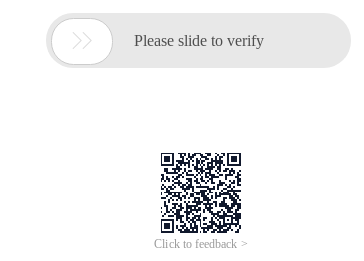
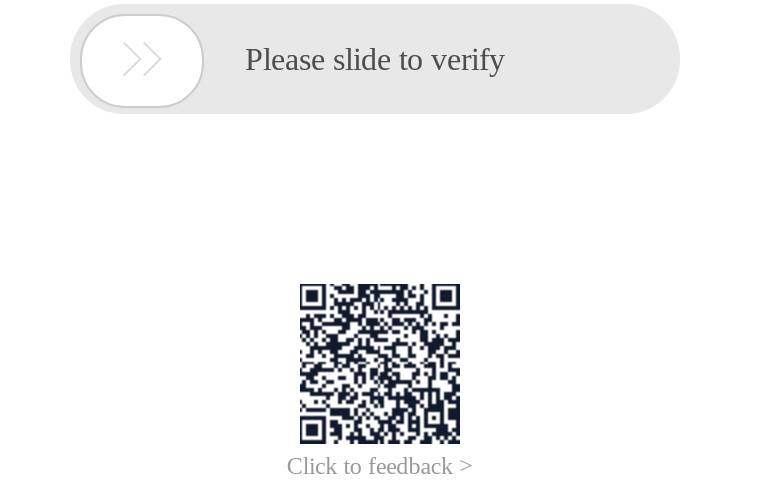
[161,153,241,234] [image] -> [298,282,462,446] [image]

